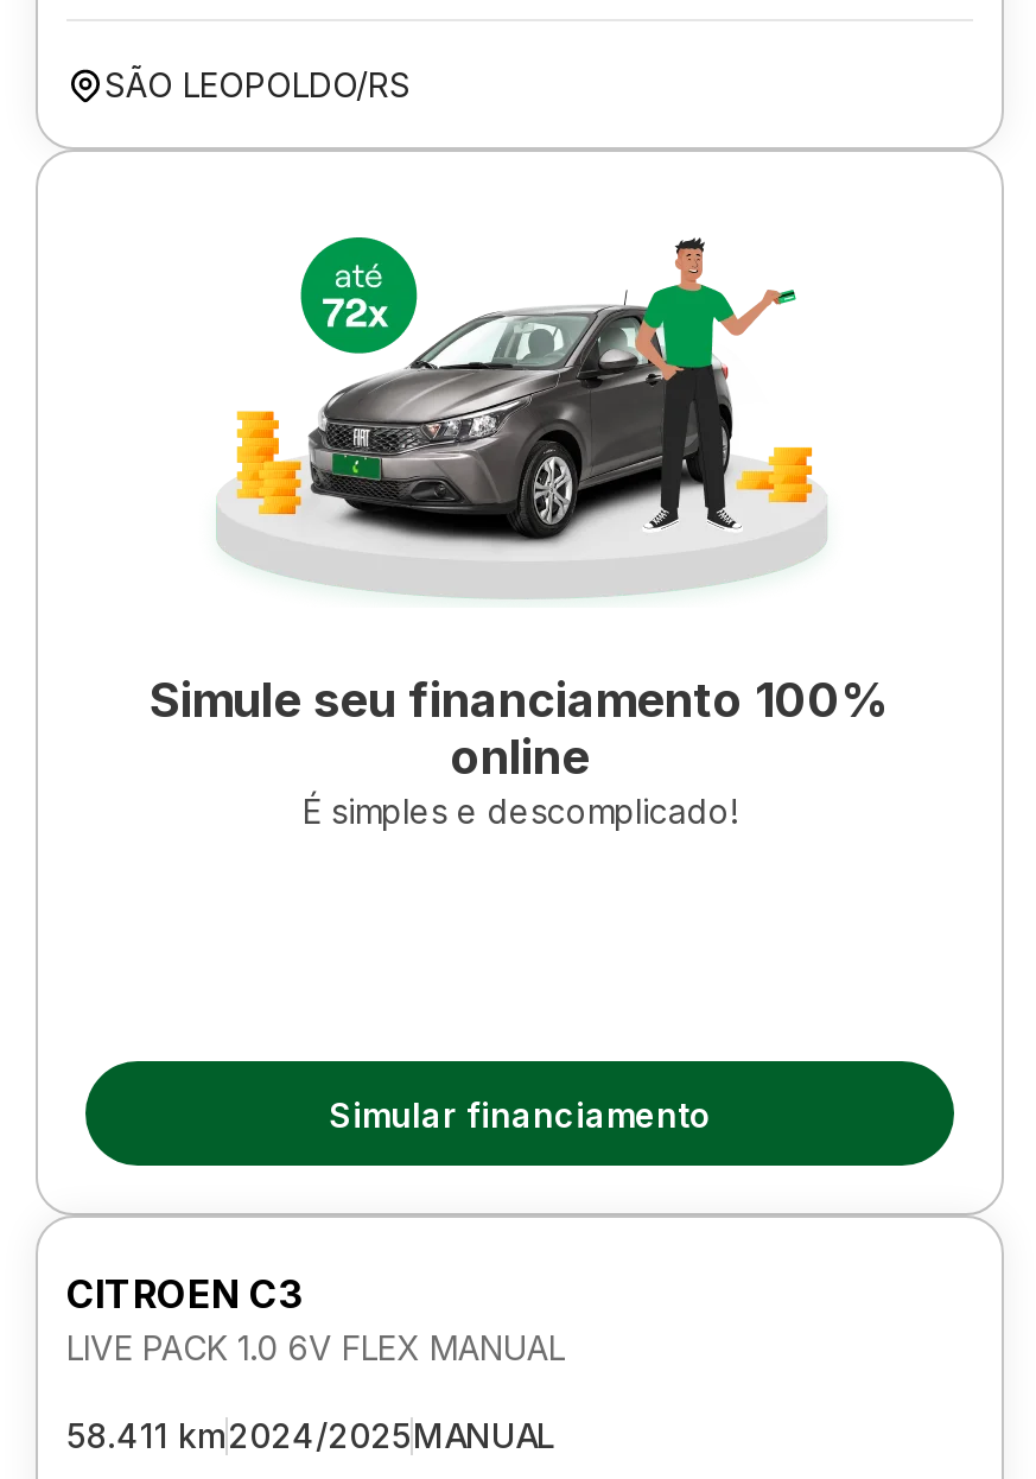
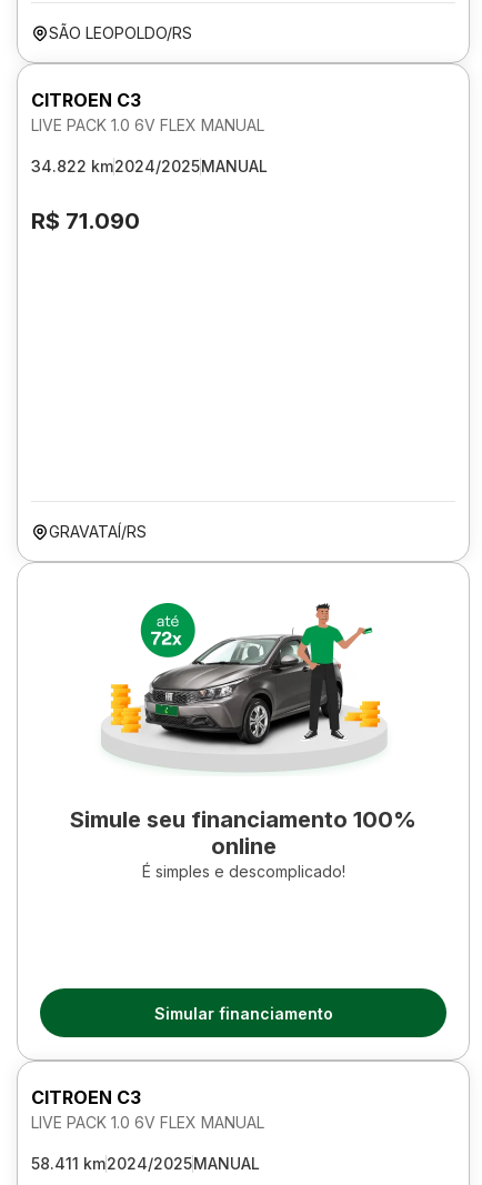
none -> [31,89,268,234] CITROEN C3 | LIVE PACK 1.0 6V FLEX MANUAL | 34.822 km2024/2025MANUAL | R$ 71.090
none -> [49,522,147,541] GRAVATAÍ/RS

